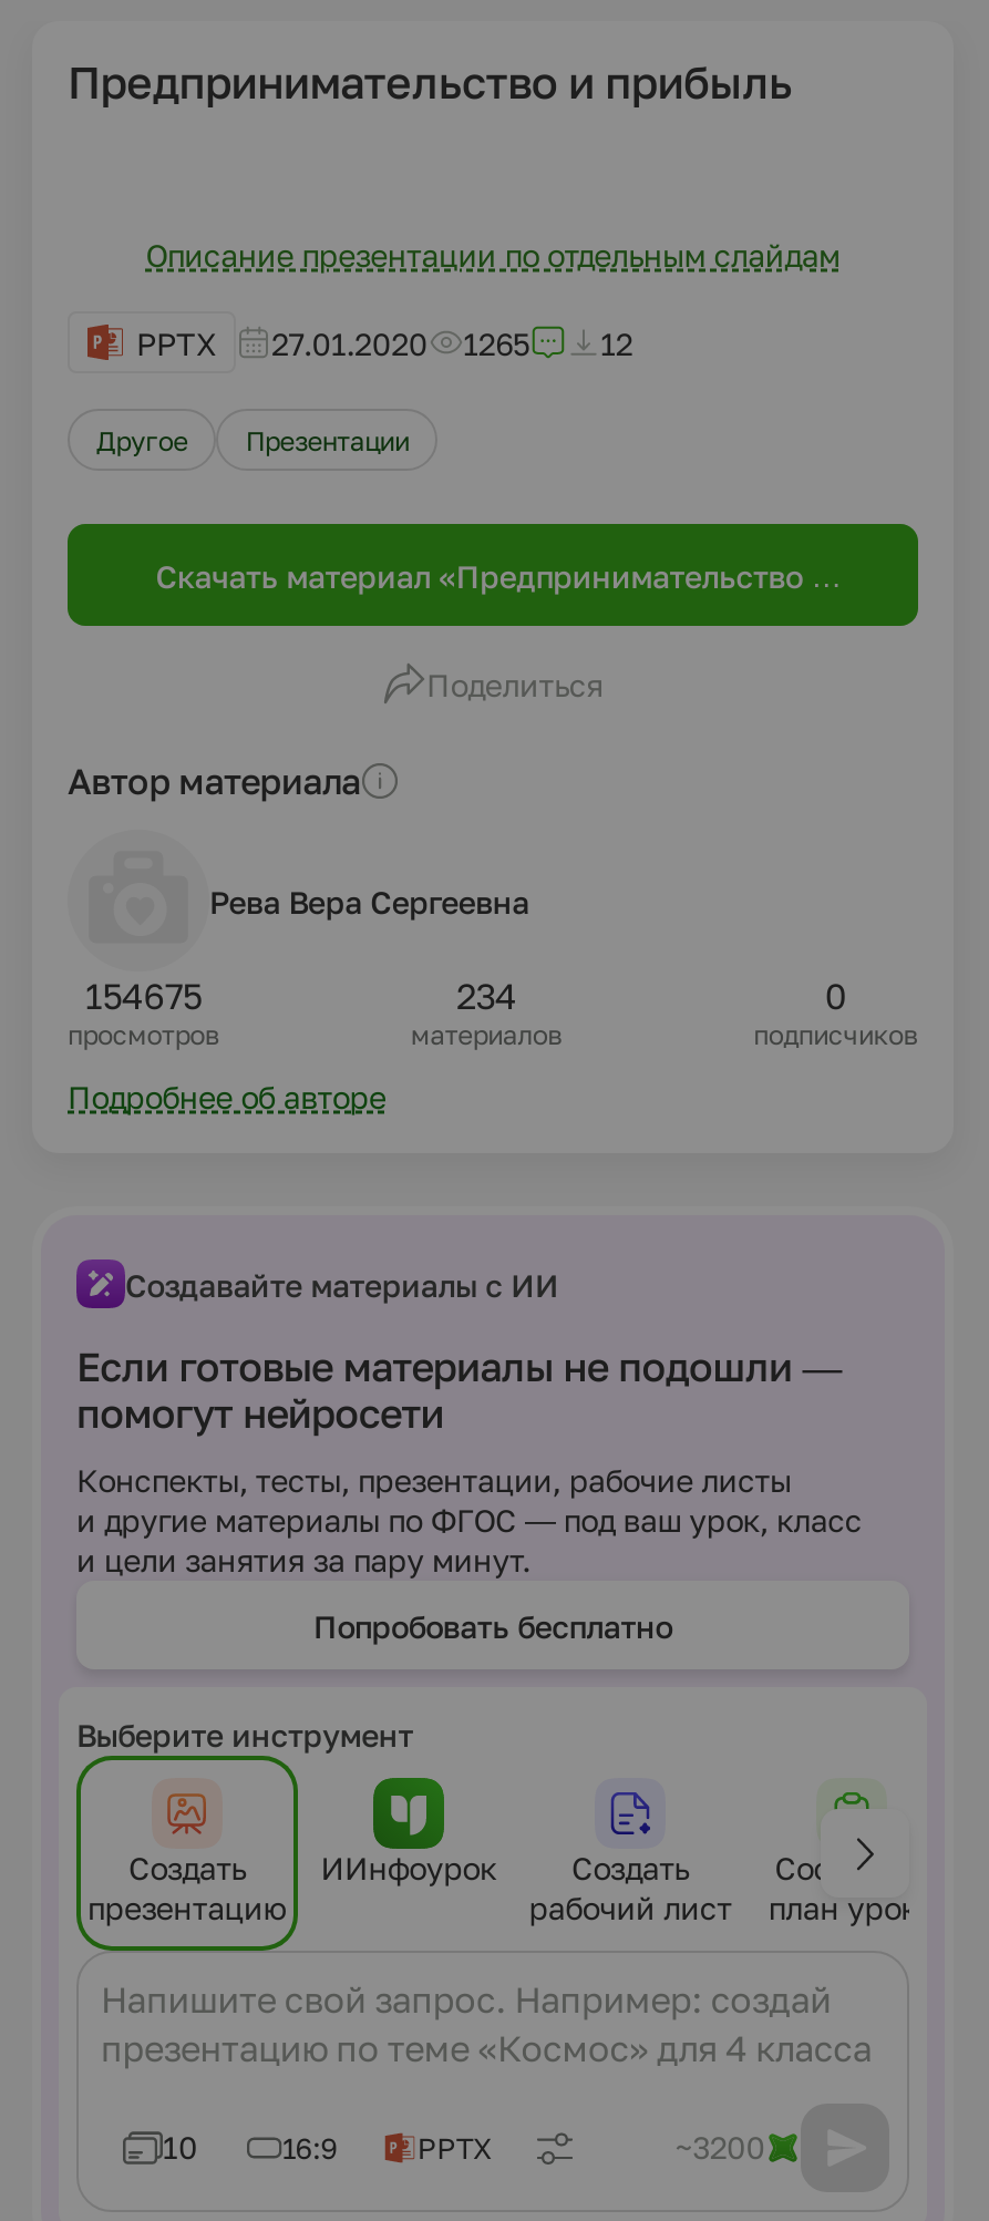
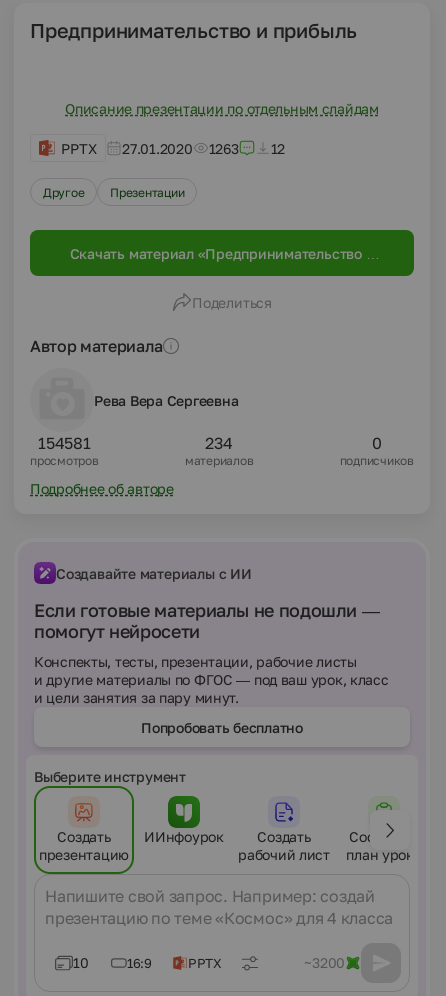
[136,323,633,361] PPTX 27.01.2020 1265 12 -> [61,139,285,156] PPTX 27.01.2020 1263 12
[85,974,202,1018] 154675 -> [38,433,91,453] 154581

